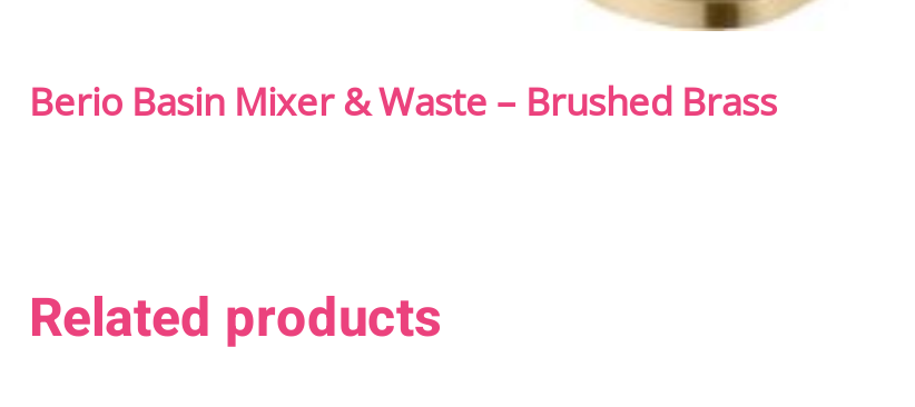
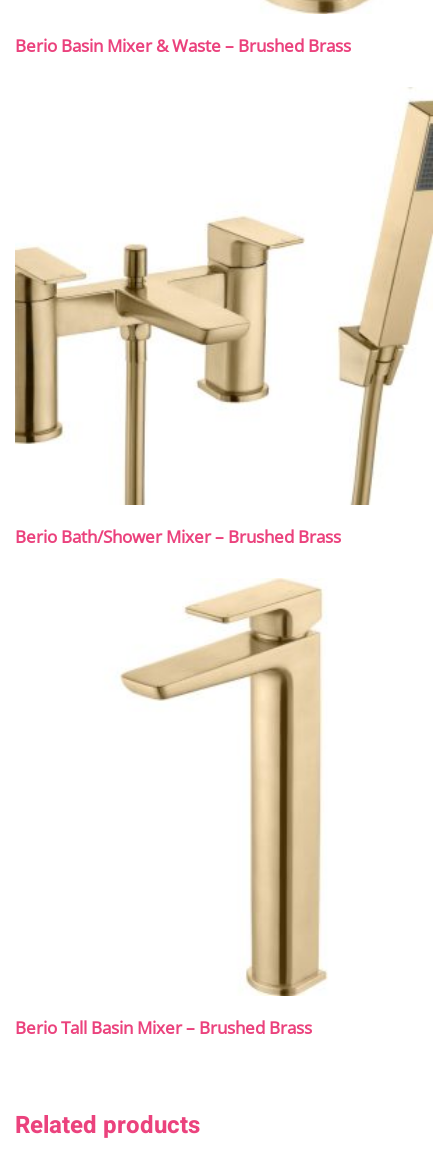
none -> [14,216,305,506] [image]
none -> [15,100,434,548] [image] | Berio Bath/Shower Mixer – Brushed Brass
none -> [15,578,328,1039] [image] | Berio Tall Basin Mixer – Brushed Brass

